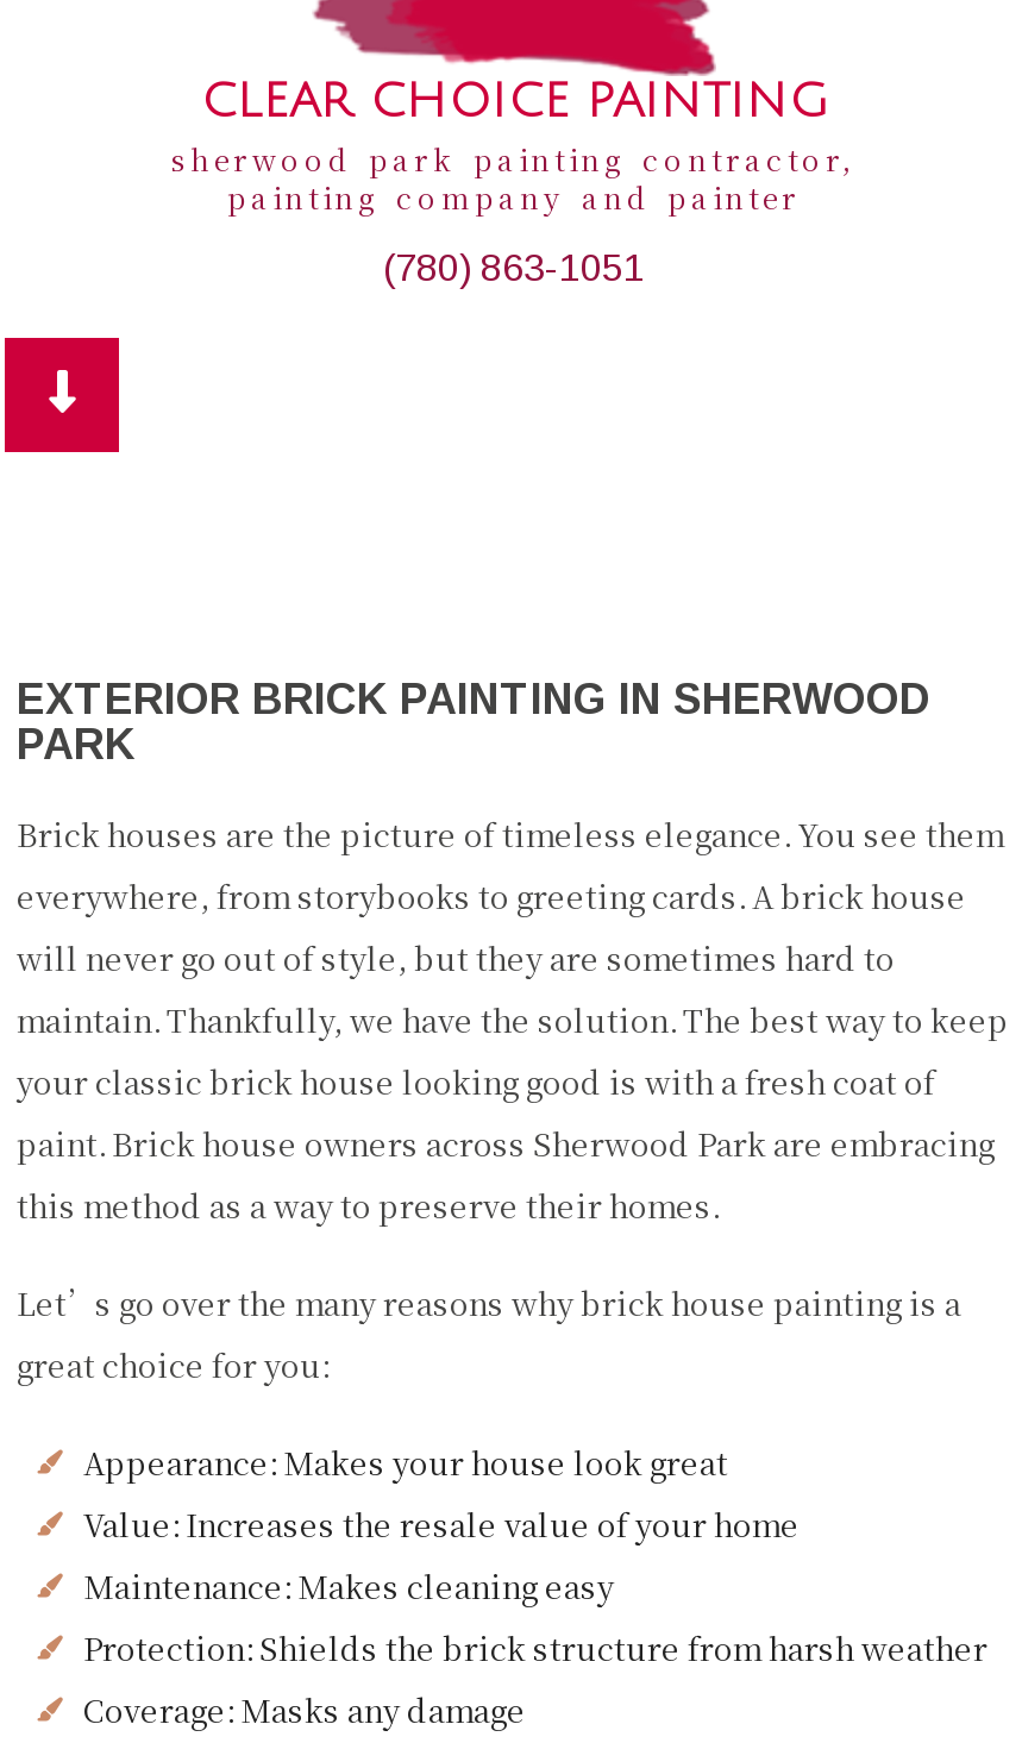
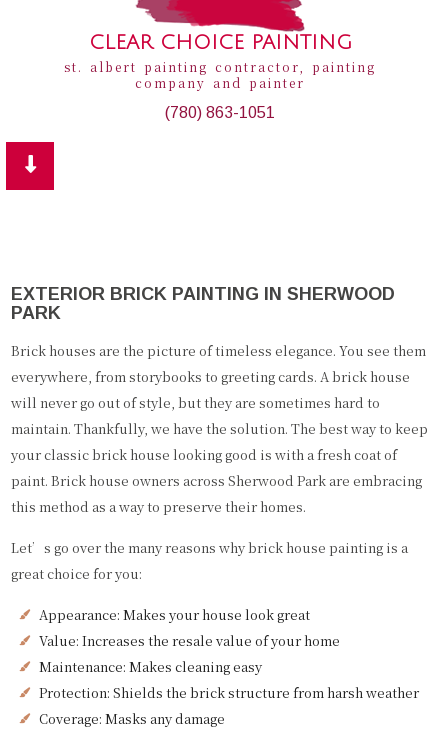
[171,138,857,217] sherwood park painting contractor, | painting company and painter -> [64,58,376,91] st. albert painting contractor, painting | company and painter

